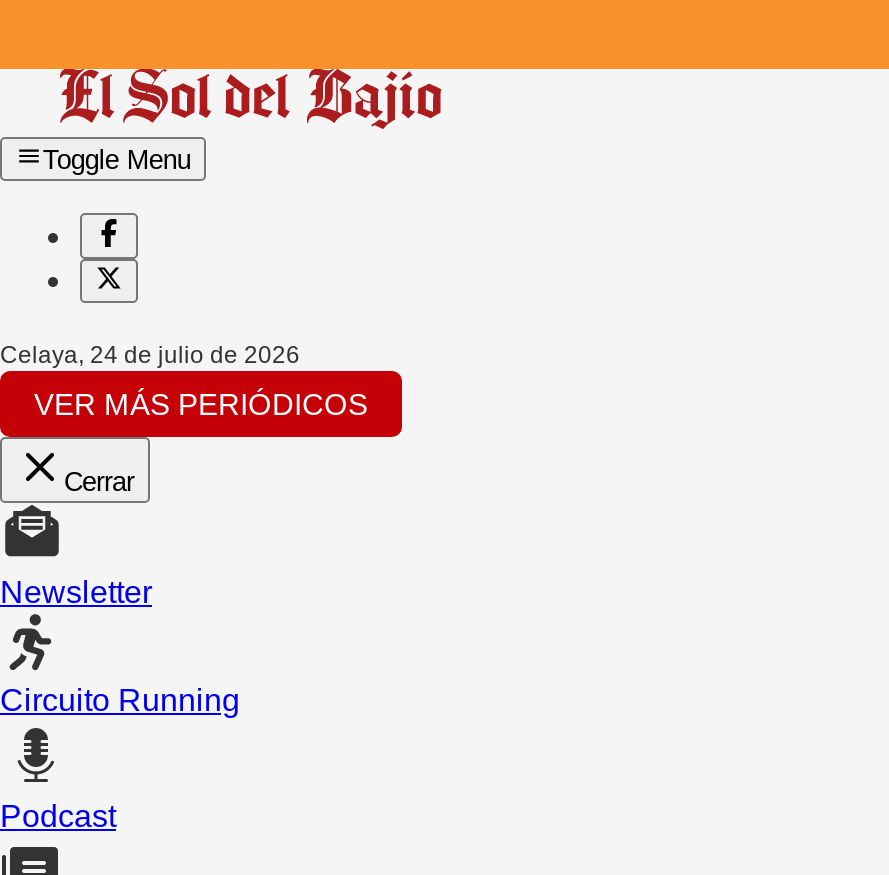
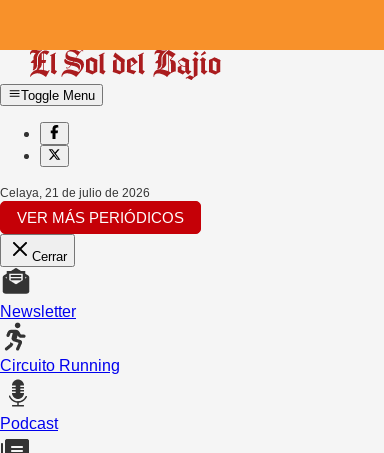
[0,341,300,369] Celaya, 24 de julio de 2026 -> [0,186,150,200] Celaya, 21 de julio de 2026

